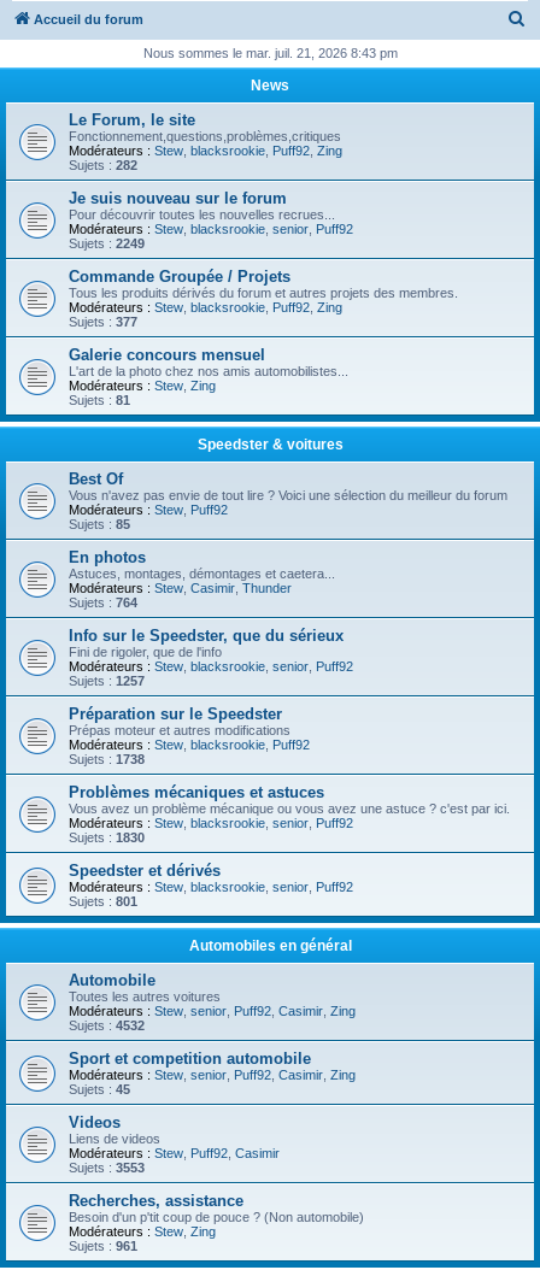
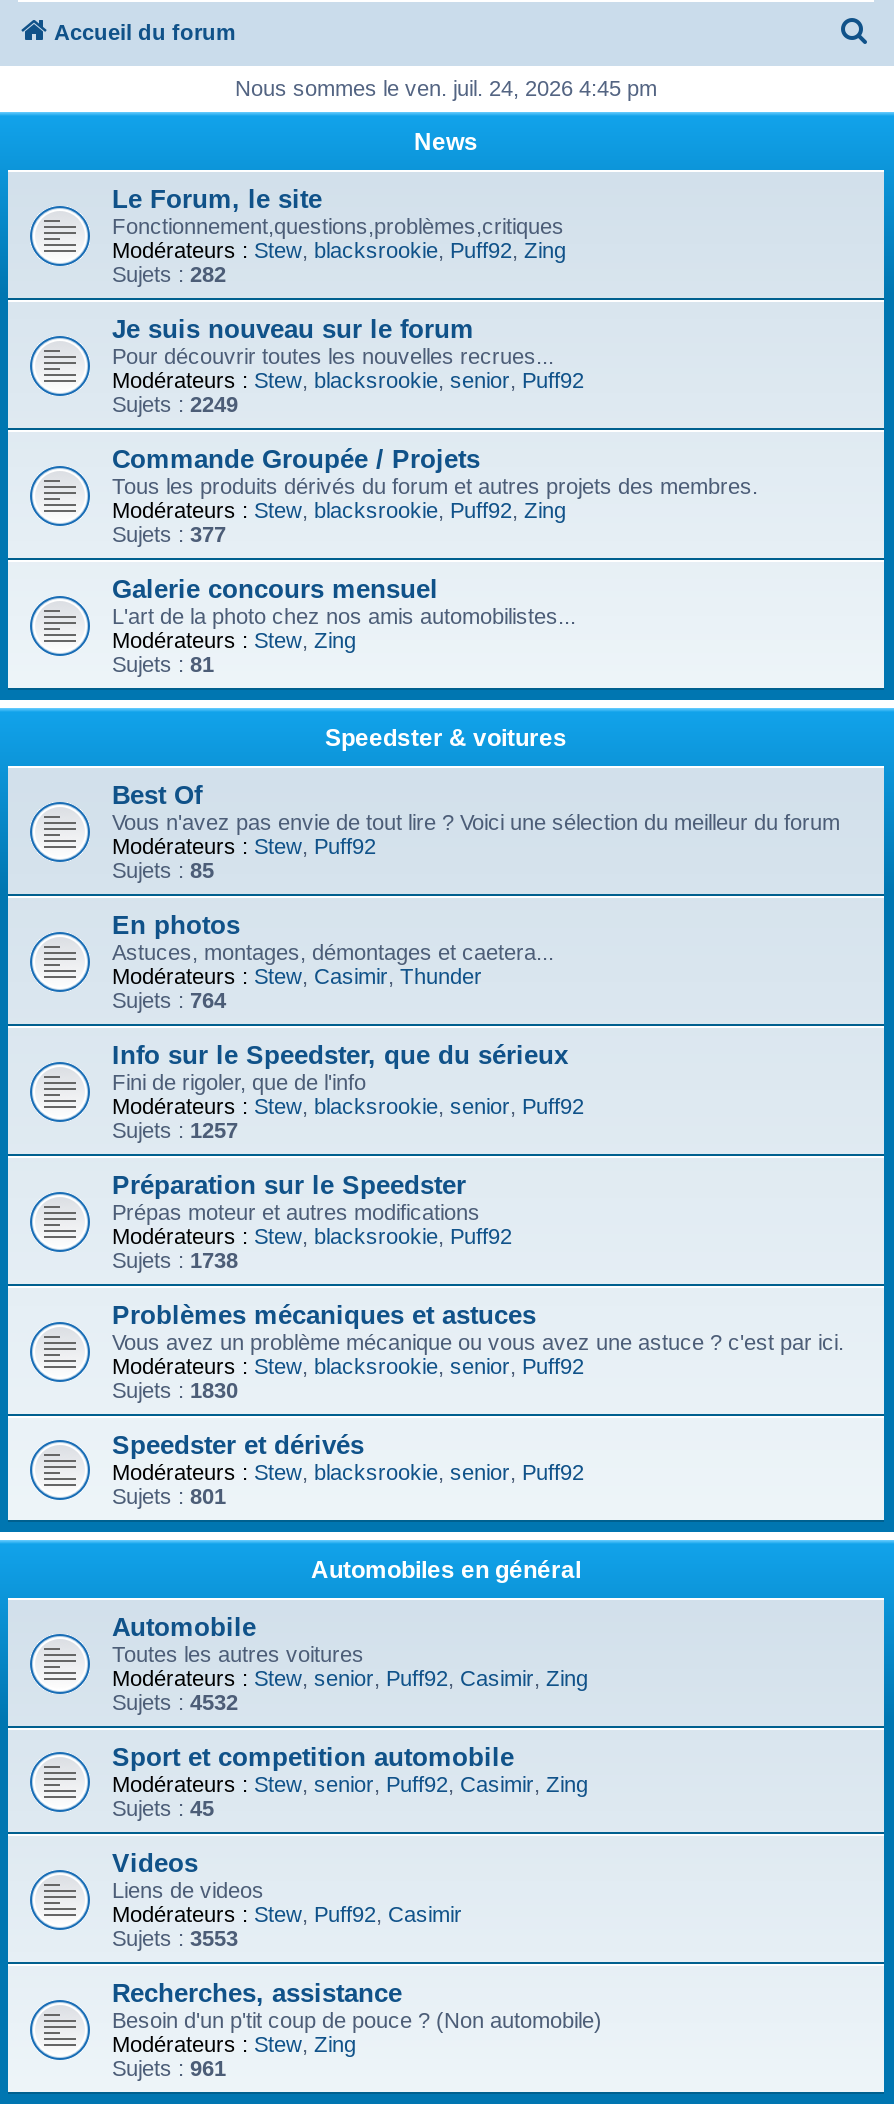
[143,46,397,60] Nous sommes le mar. juil. 21, 2026 8:43 pm -> [235,76,657,100] Nous sommes le ven. juil. 24, 2026 4:45 pm

